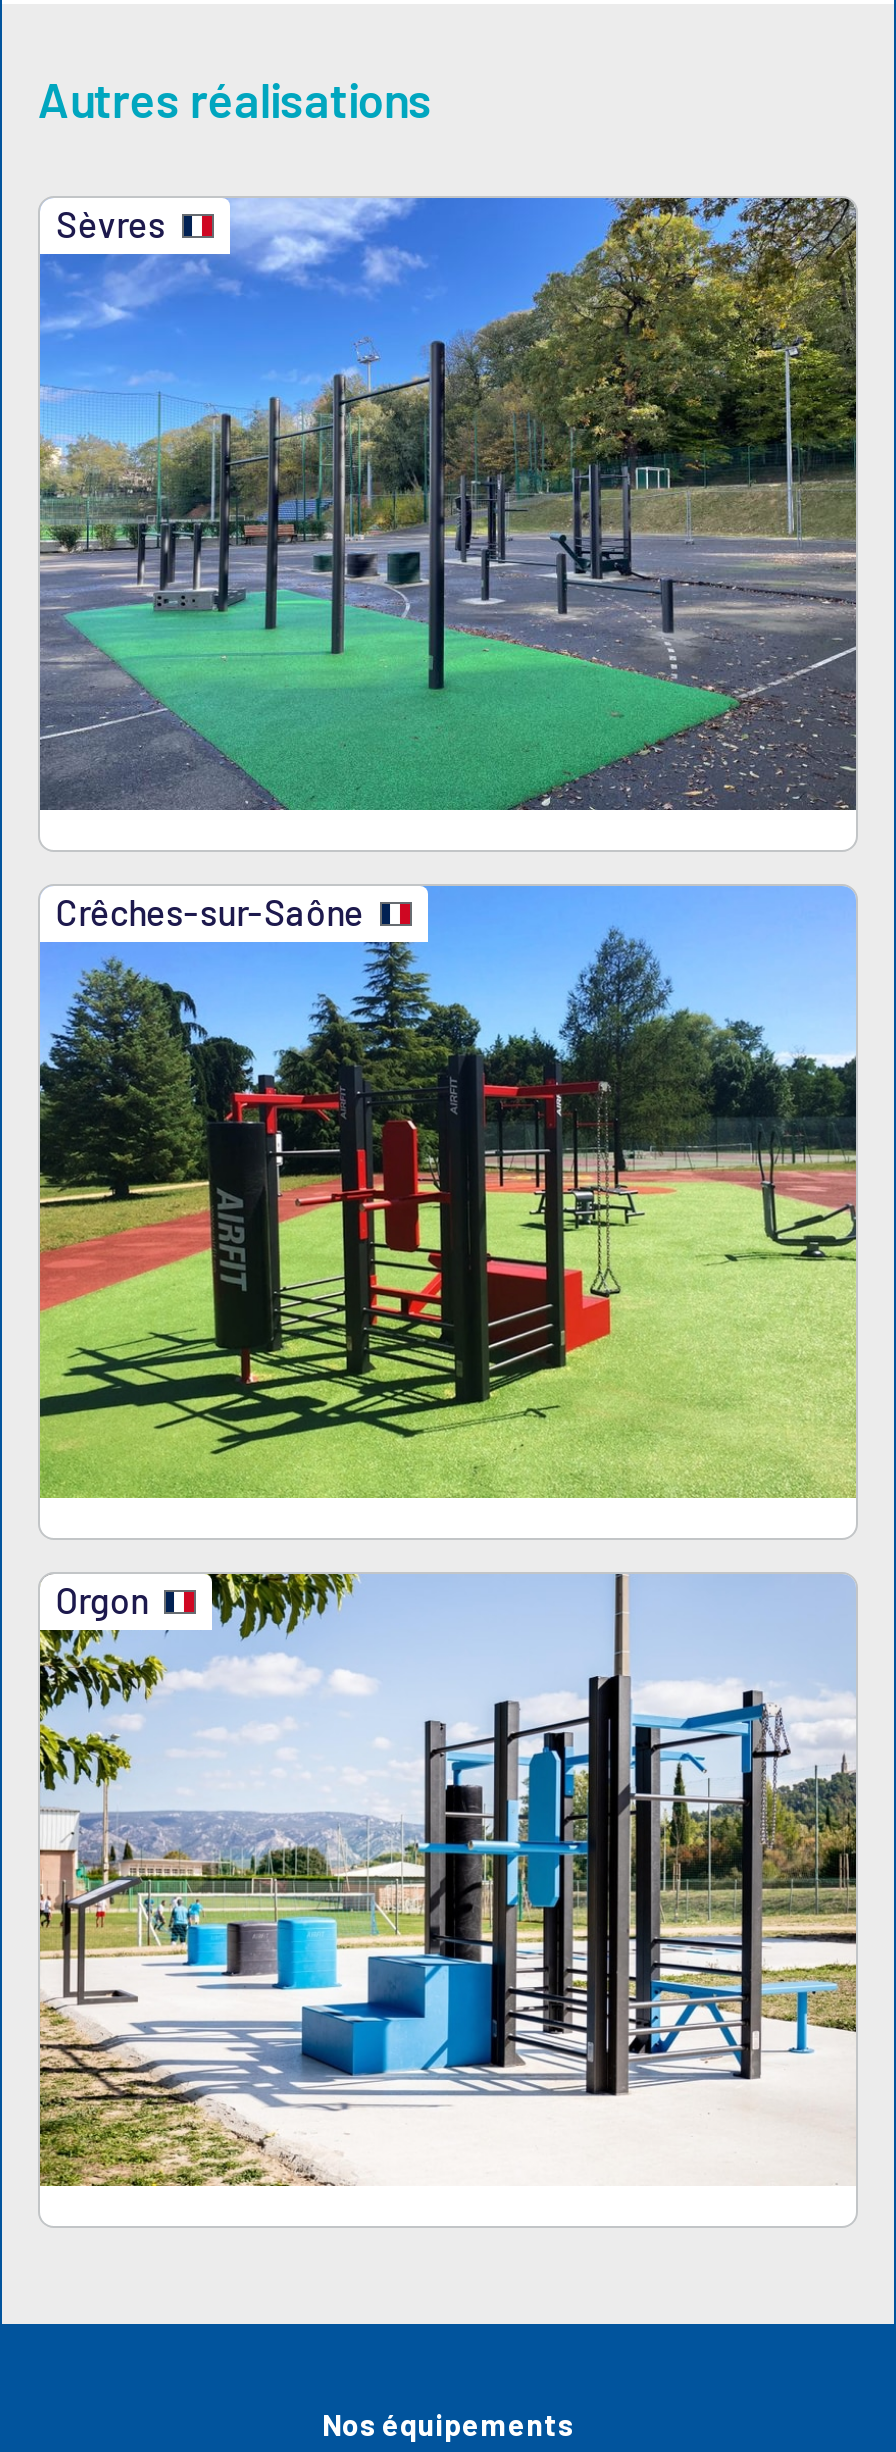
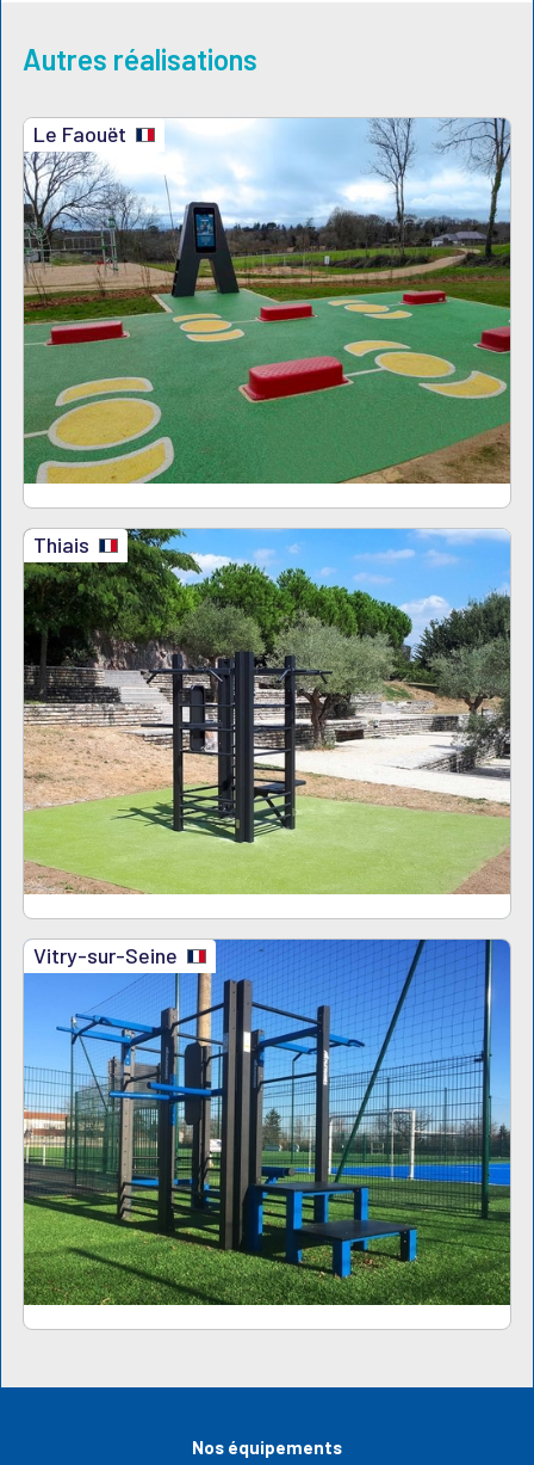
[38,196,858,812] [image] | Sèvres -> [23,118,511,485] [image] | Le Faouët
[38,886,858,1498] [image] | Crêches-sur-Saône -> [23,528,511,894] [image] | Thiais
[38,1572,858,2188] [image] | Orgon -> [23,938,511,1306] [image] | Vitry-sur-Seine

